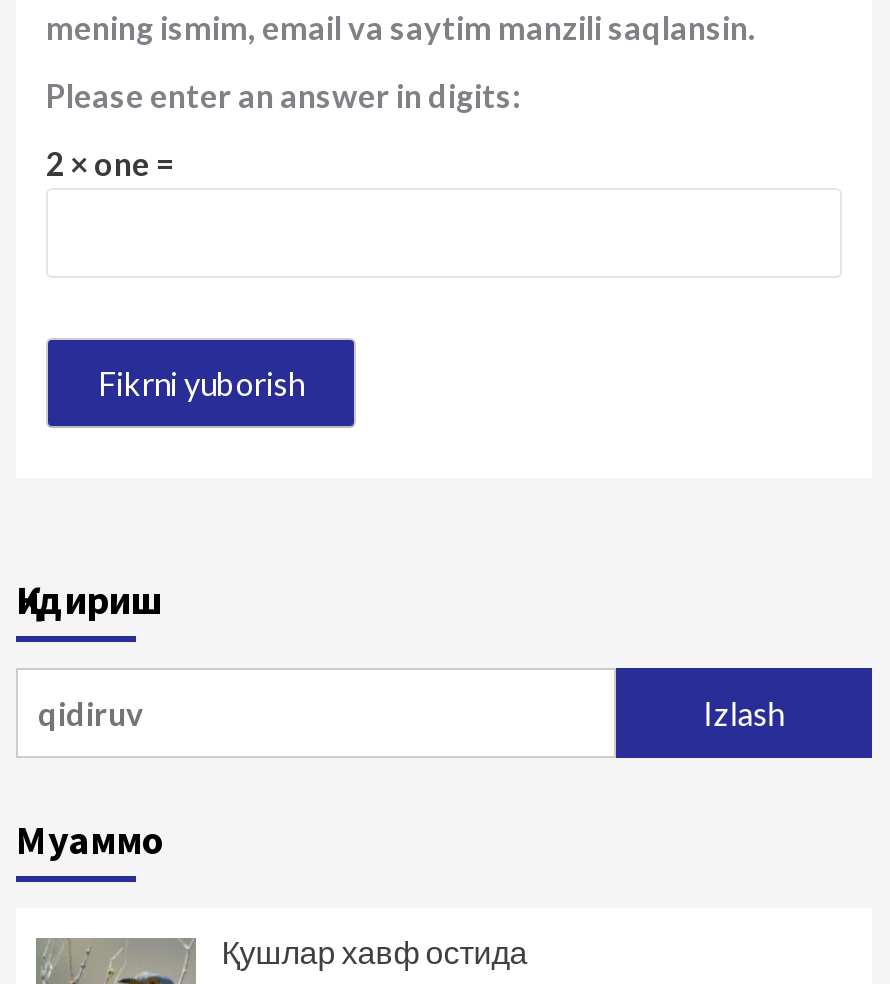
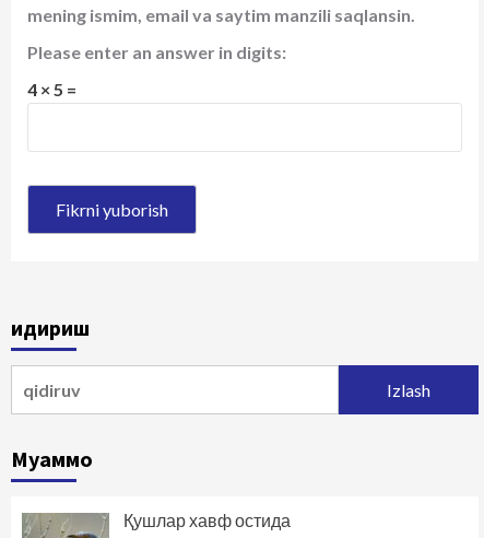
[46,144,174,182] 2 × one = -> [27,79,76,100] 4 × 5 =

